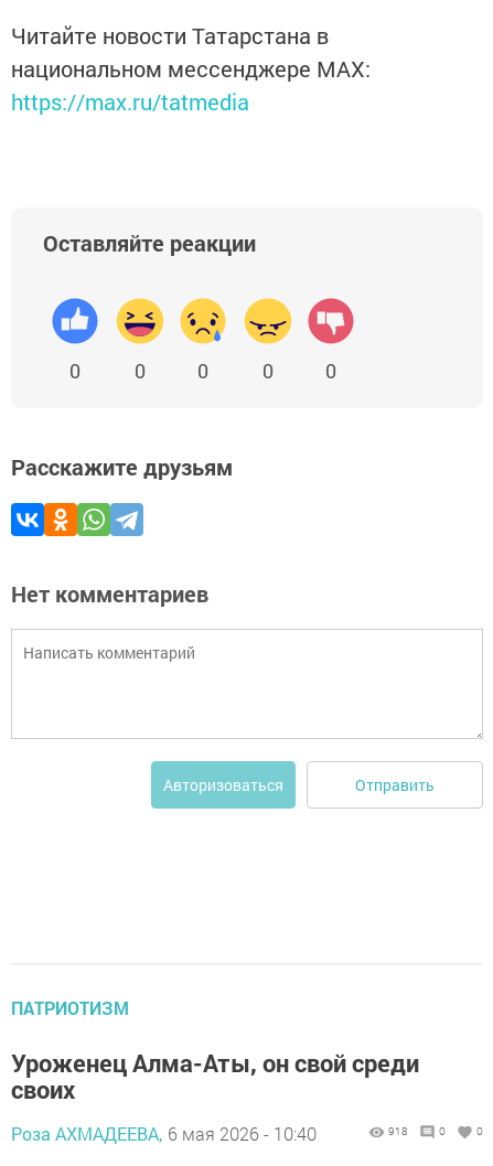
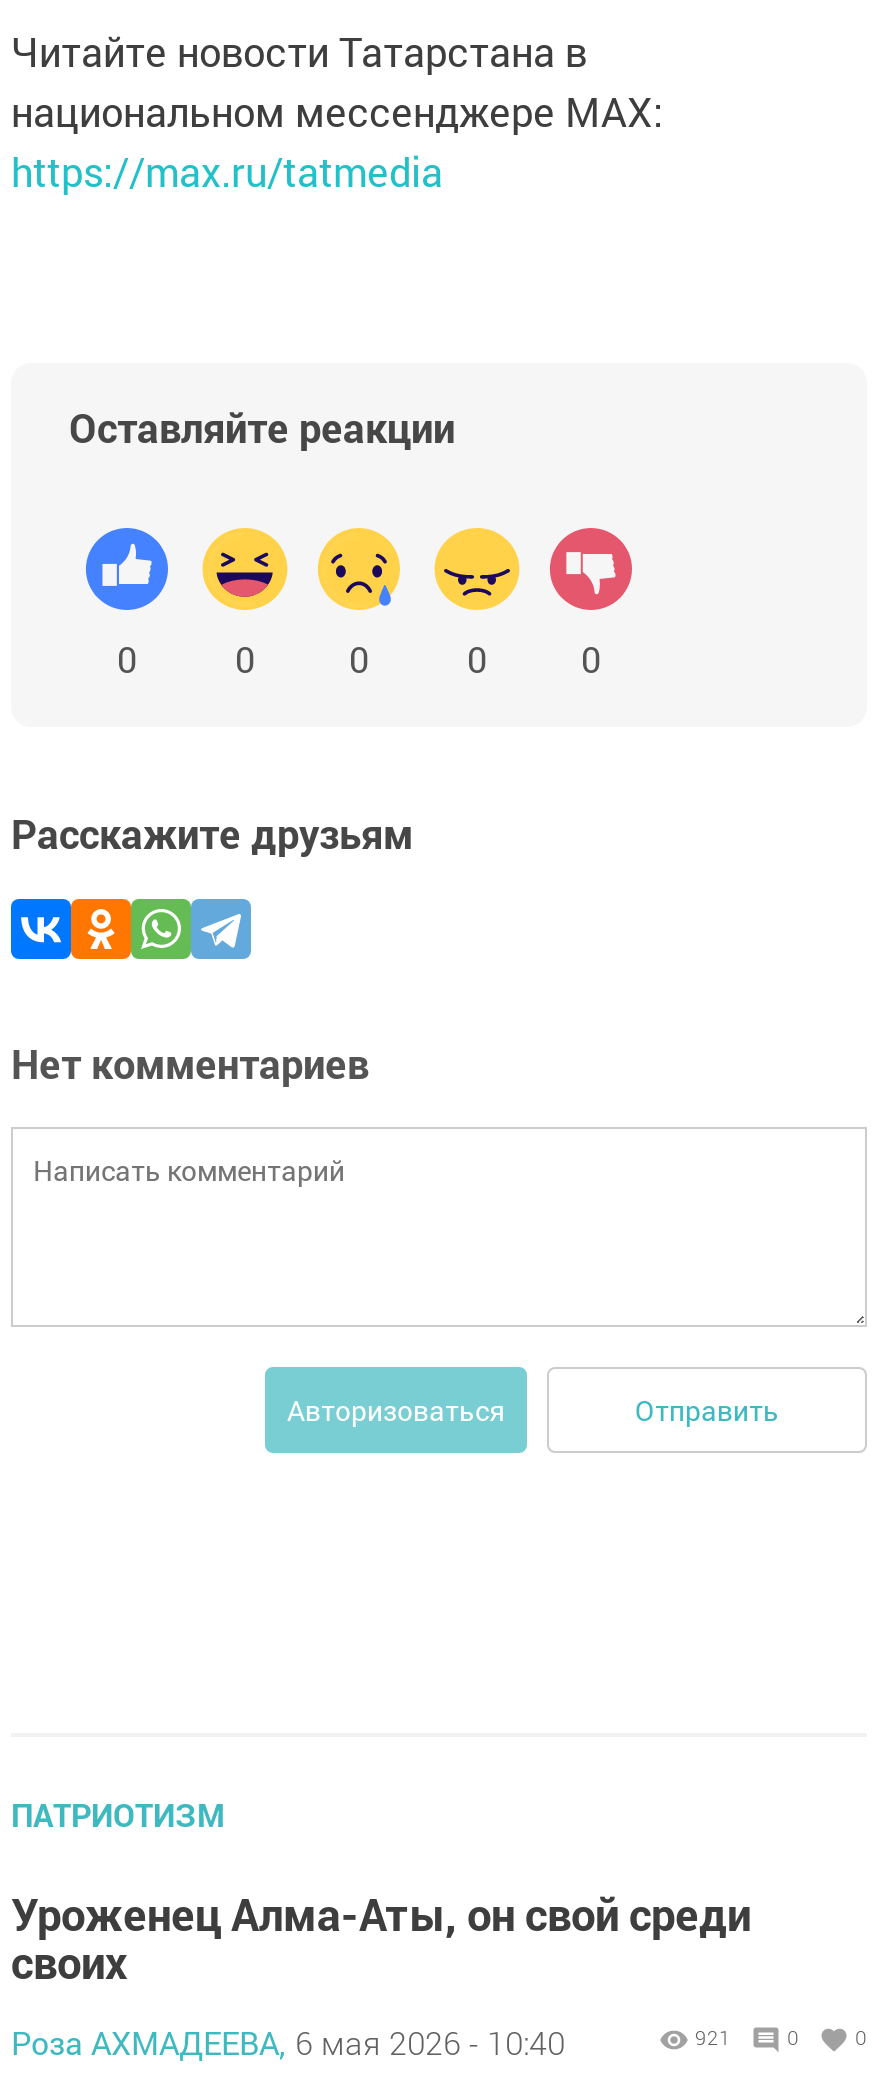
[388,1124,408,1139] 918 -> [695,2026,731,2052] 921

